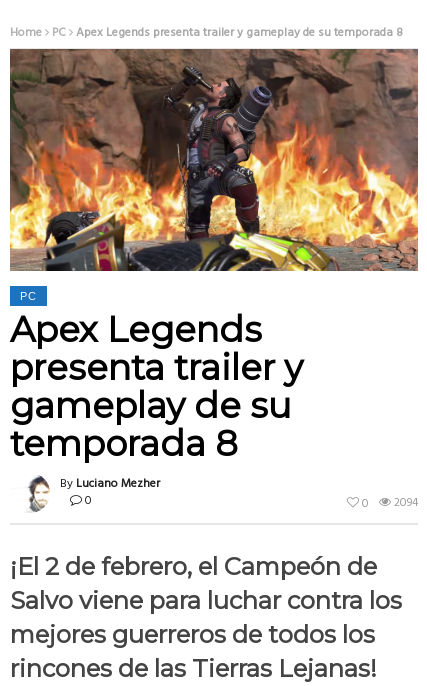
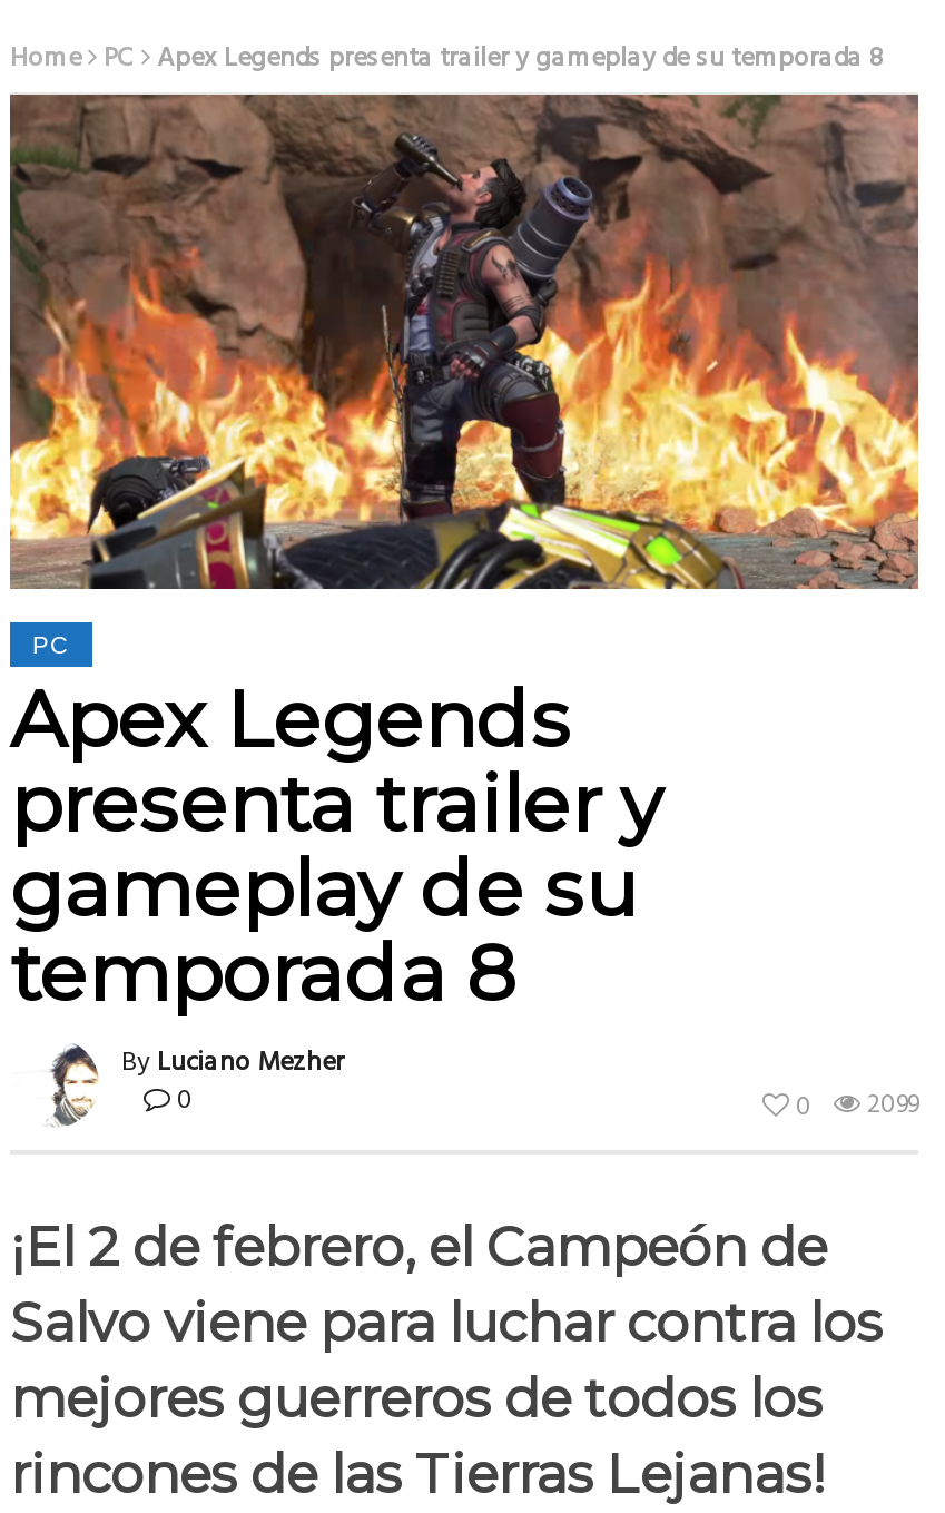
[362,493,418,514] 0 2094 -> [796,1083,918,1130] 0 2099

